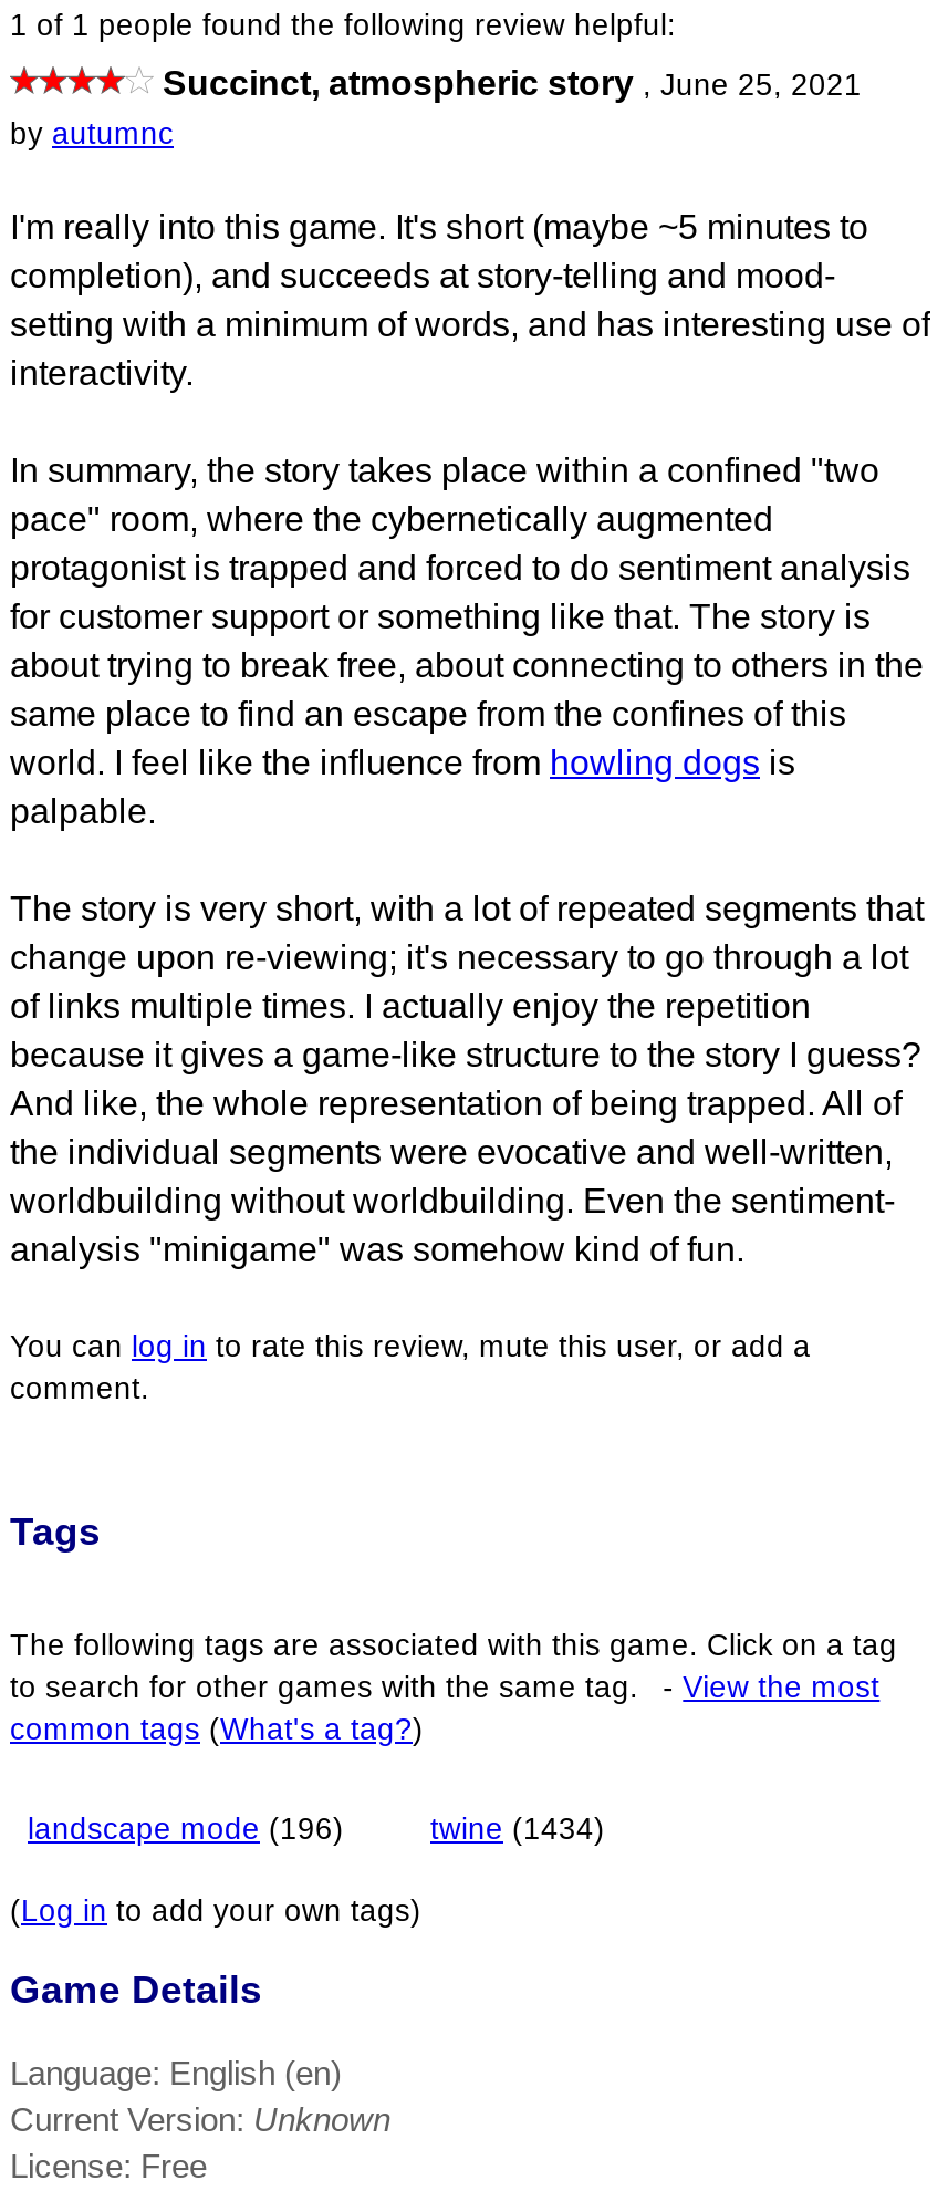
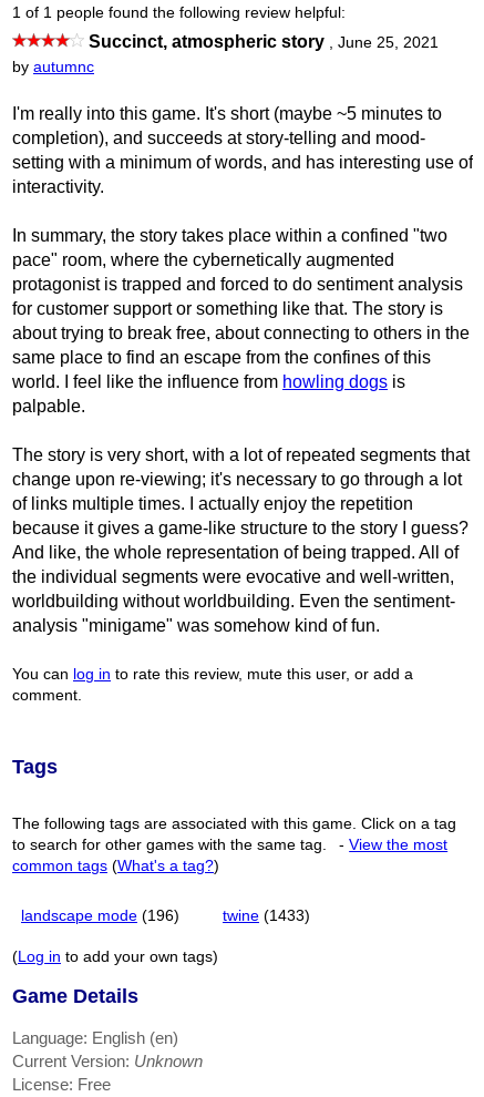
[430,1812,605,1845] twine (1434) -> [223,907,310,924] twine (1433)

